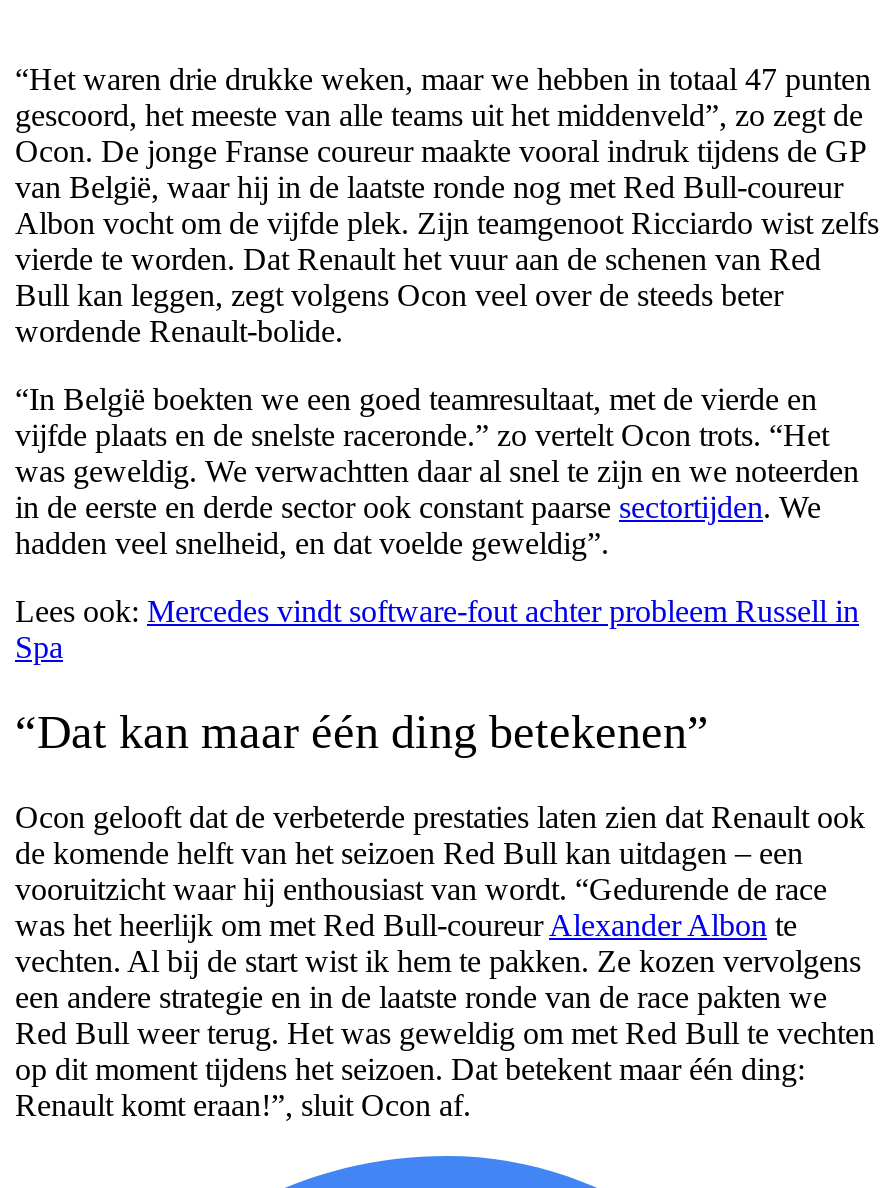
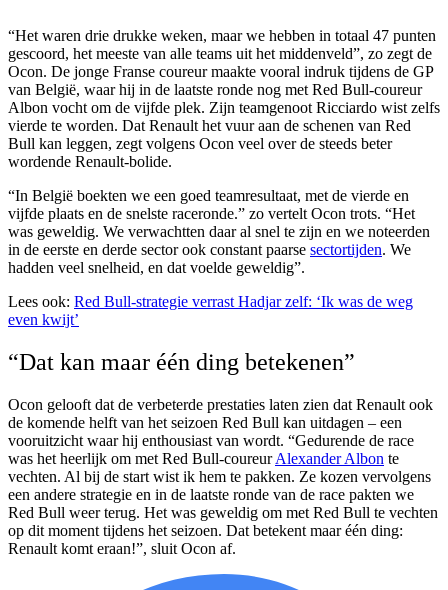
[15,594,859,664] Lees ook: Mercedes vindt software-fout achter probleem Russell in | Spa -> [8,293,413,328] Lees ook: Red Bull-strategie verrast Hadjar zelf: ‘Ik was de weg | even kwijt’

